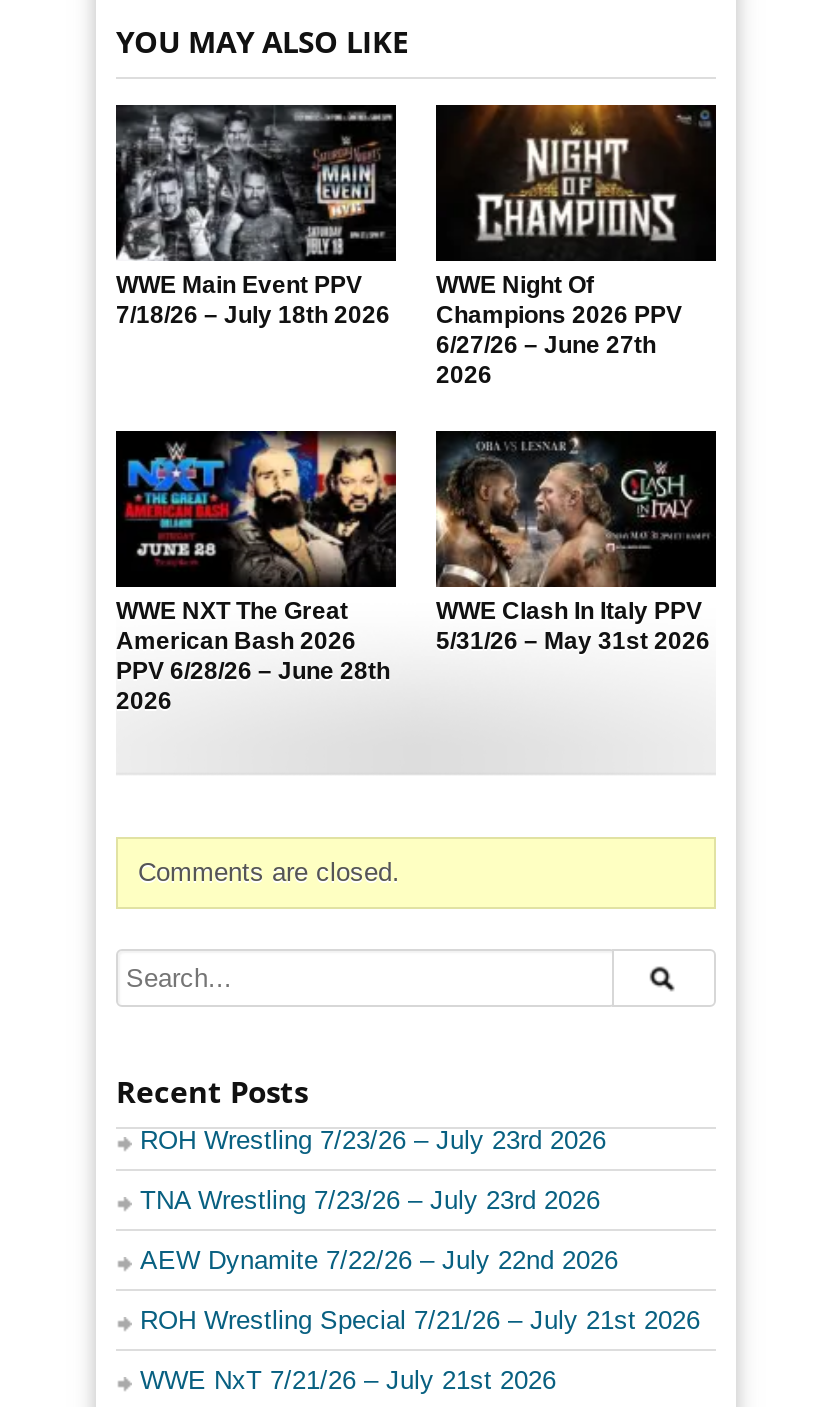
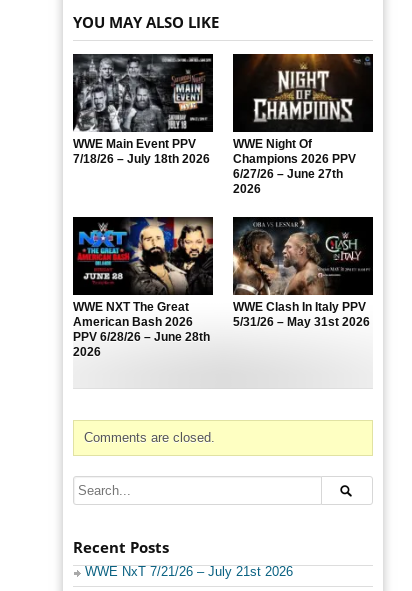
[140,1125,700,1335] ROH Wrestling 7/23/26 – July 23rd 2026 | TNA Wrestling 7/23/26 – July 23rd 2026 | AEW Dynamite 7/22/26 – July 22nd 2026 | ROH Wrestling Special 7/21/26 – July 21st 2026 -> none

